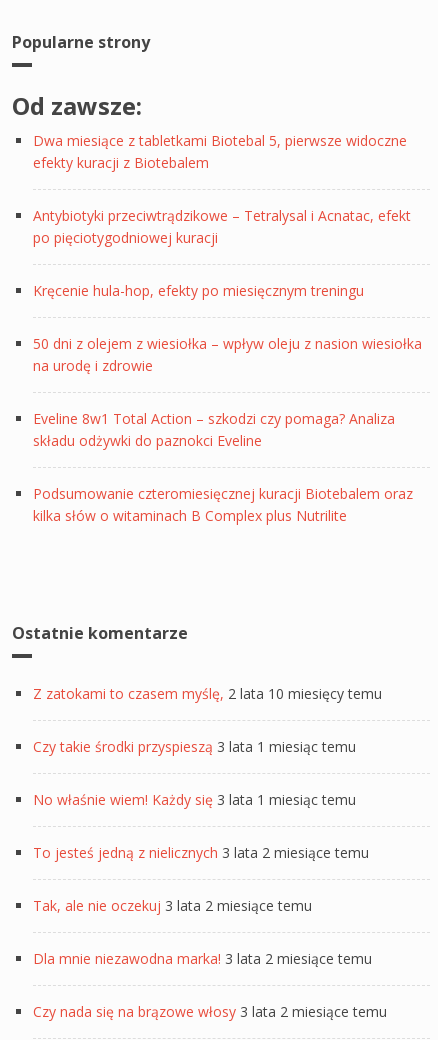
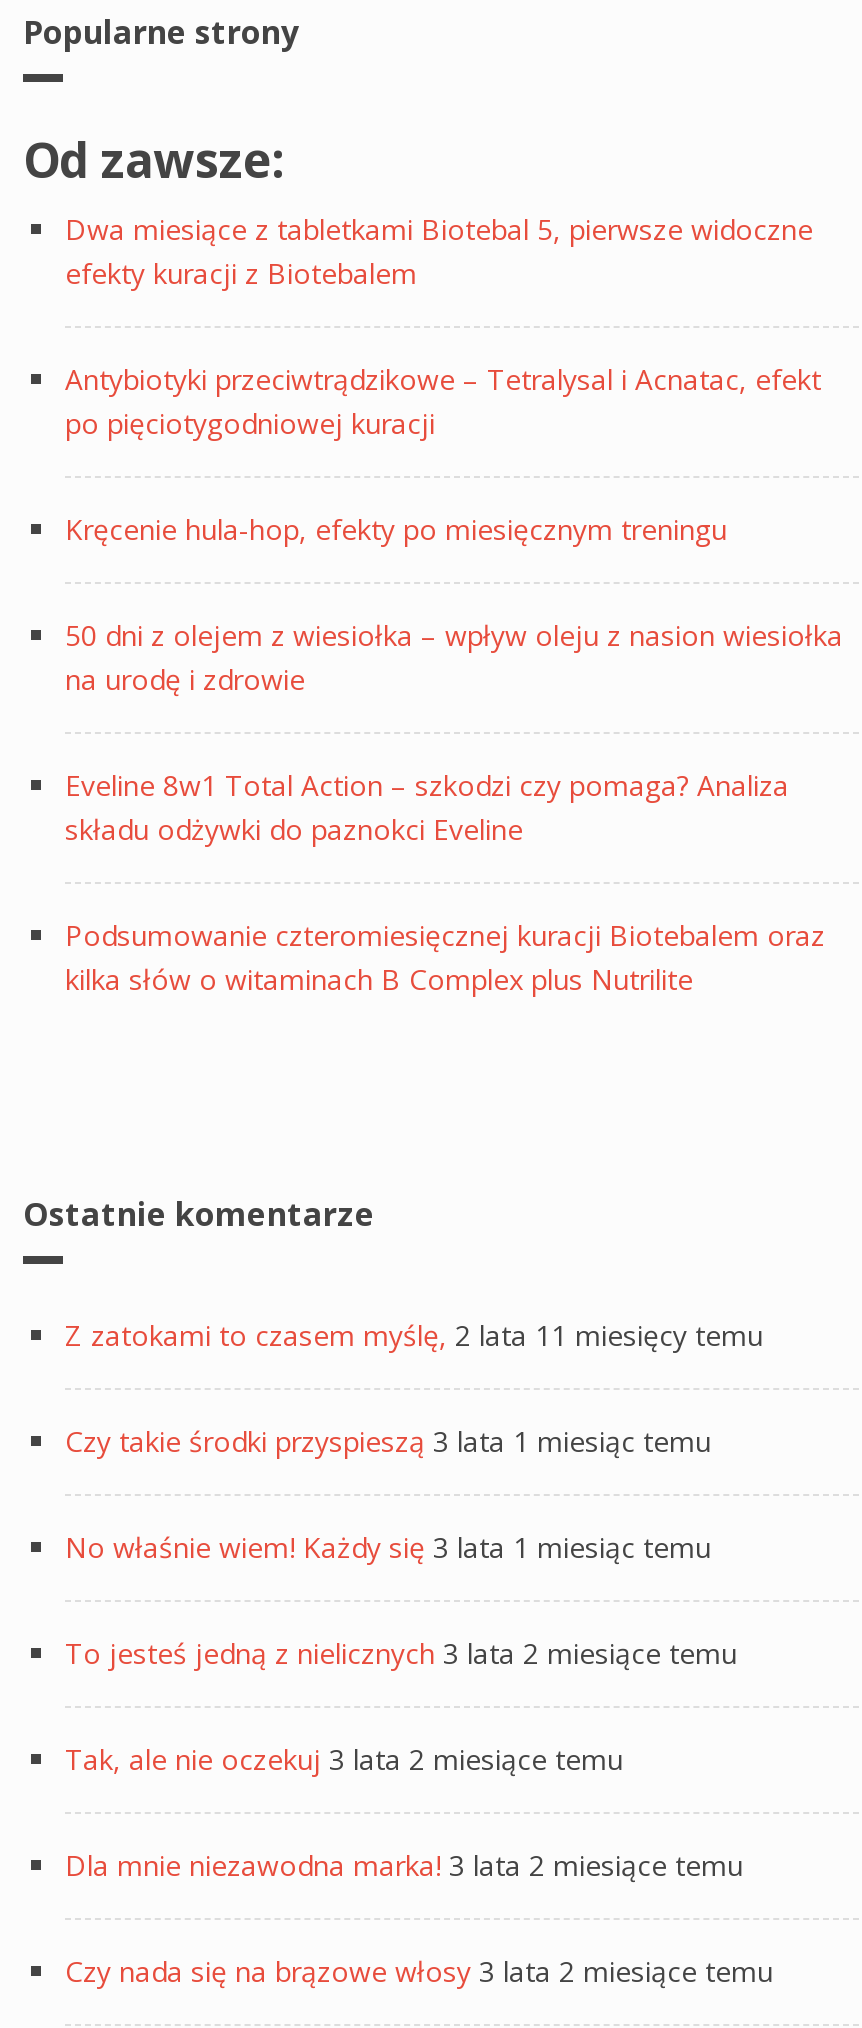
[33,684,382,703] Z zatokami to czasem myślę, 2 lata 10 miesięcy temu -> [65,1317,763,1355] Z zatokami to czasem myślę, 2 lata 11 miesięcy temu

